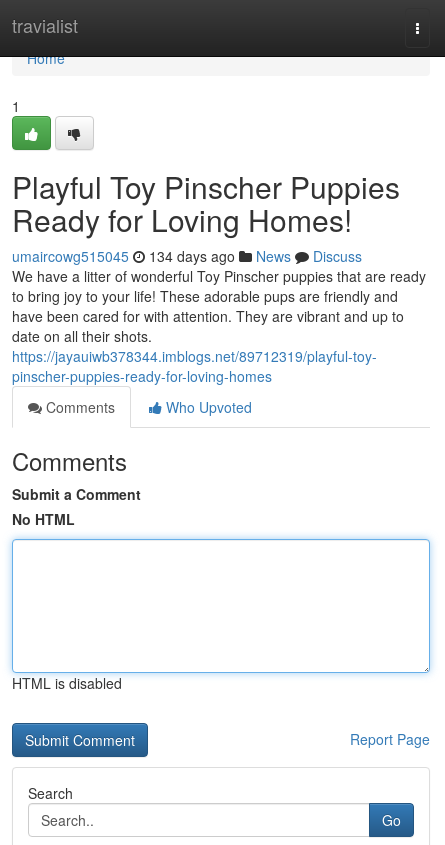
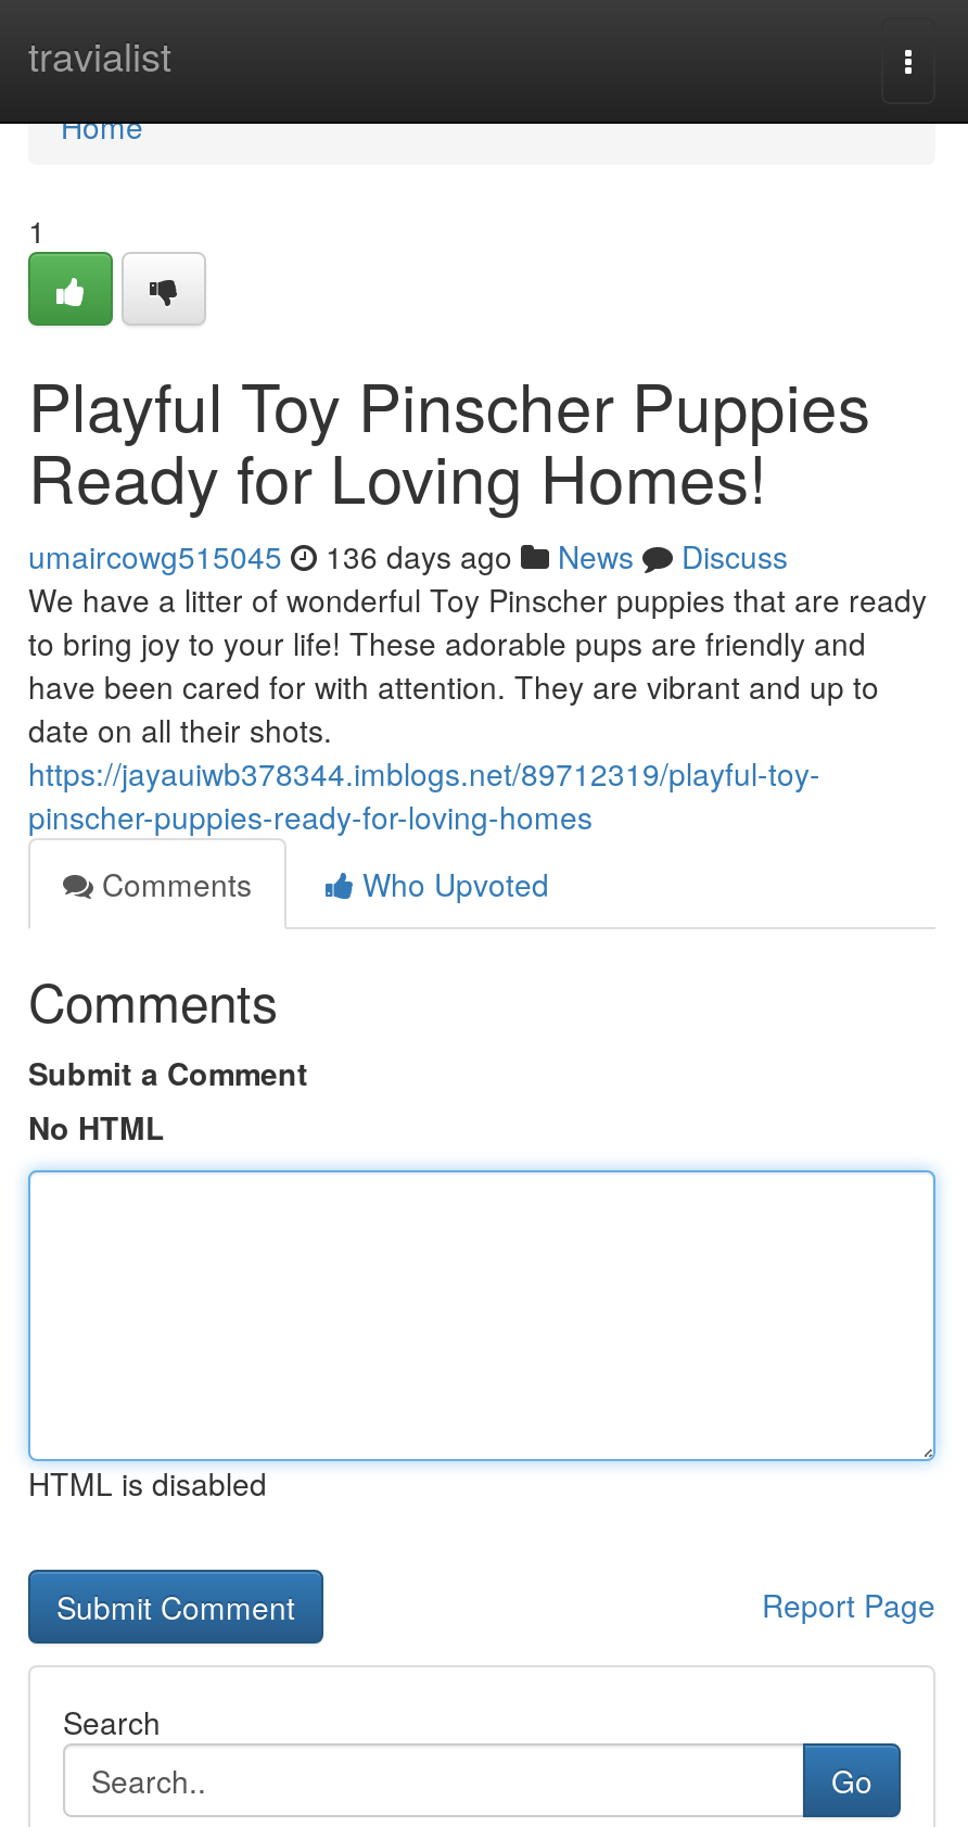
[12,246,362,266] umaircowg515045 134 days ago News Discuss -> [28,534,788,578] umaircowg515045 136 days ago News Discuss

